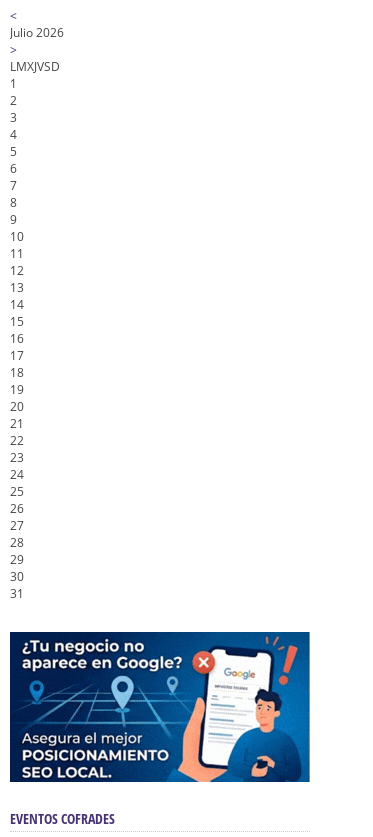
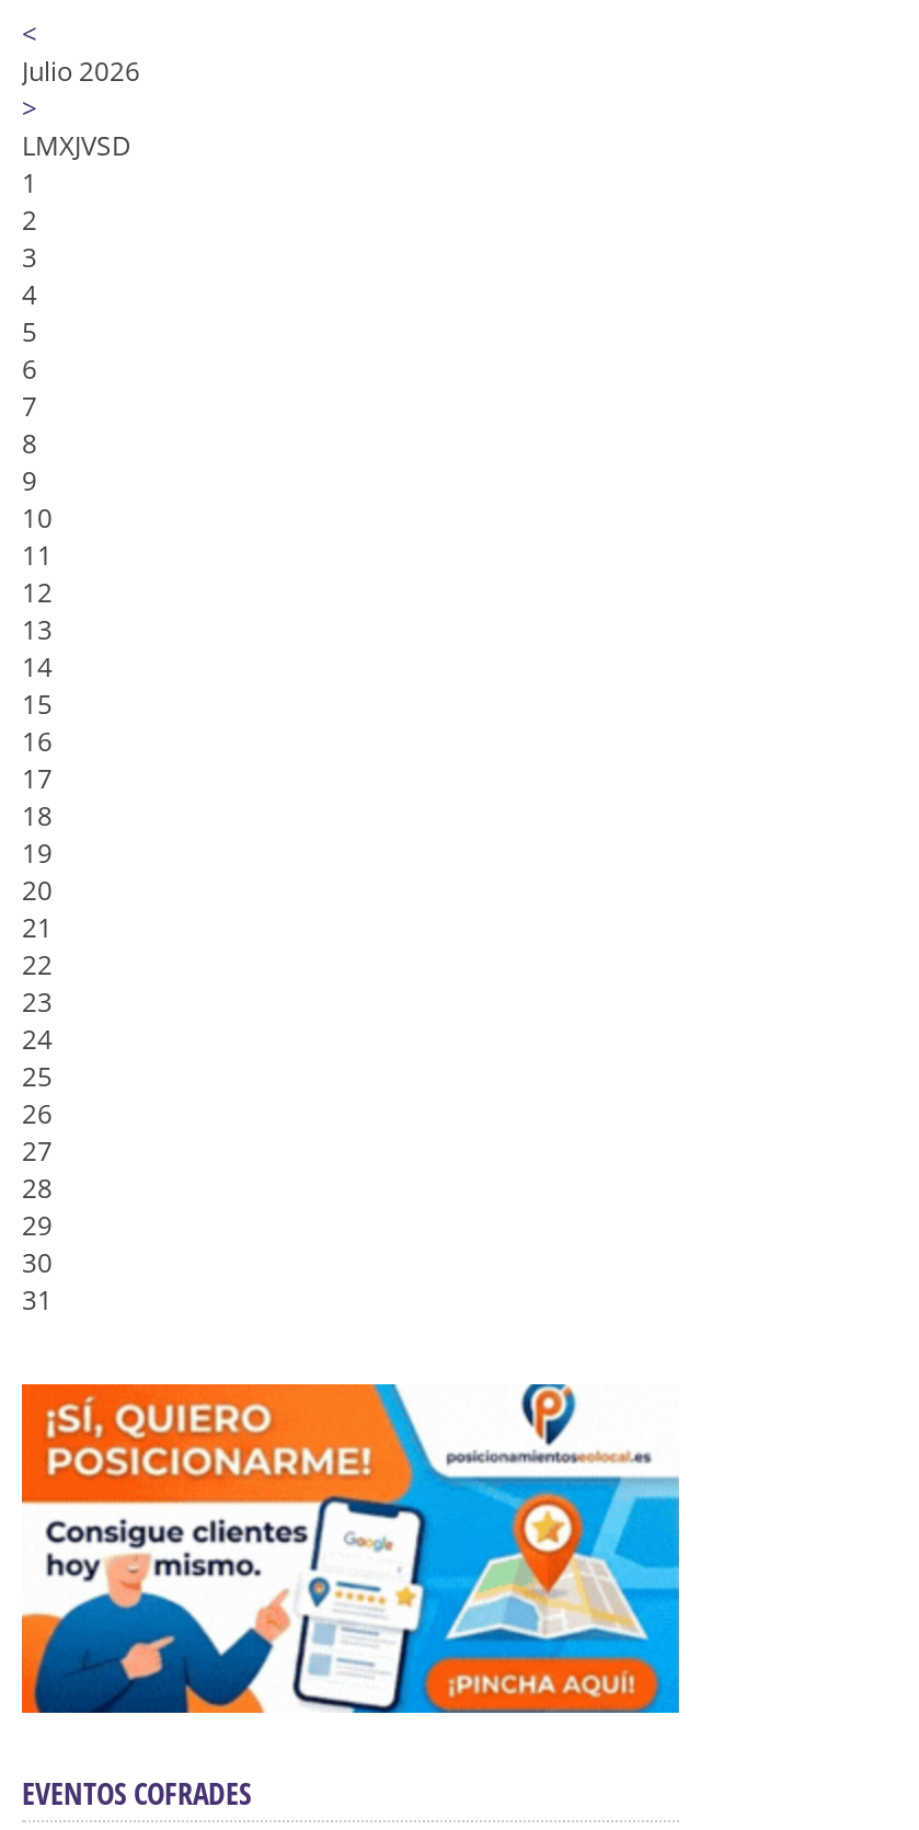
[9,631,311,783] [image] -> [20,1382,679,1715] [image]

